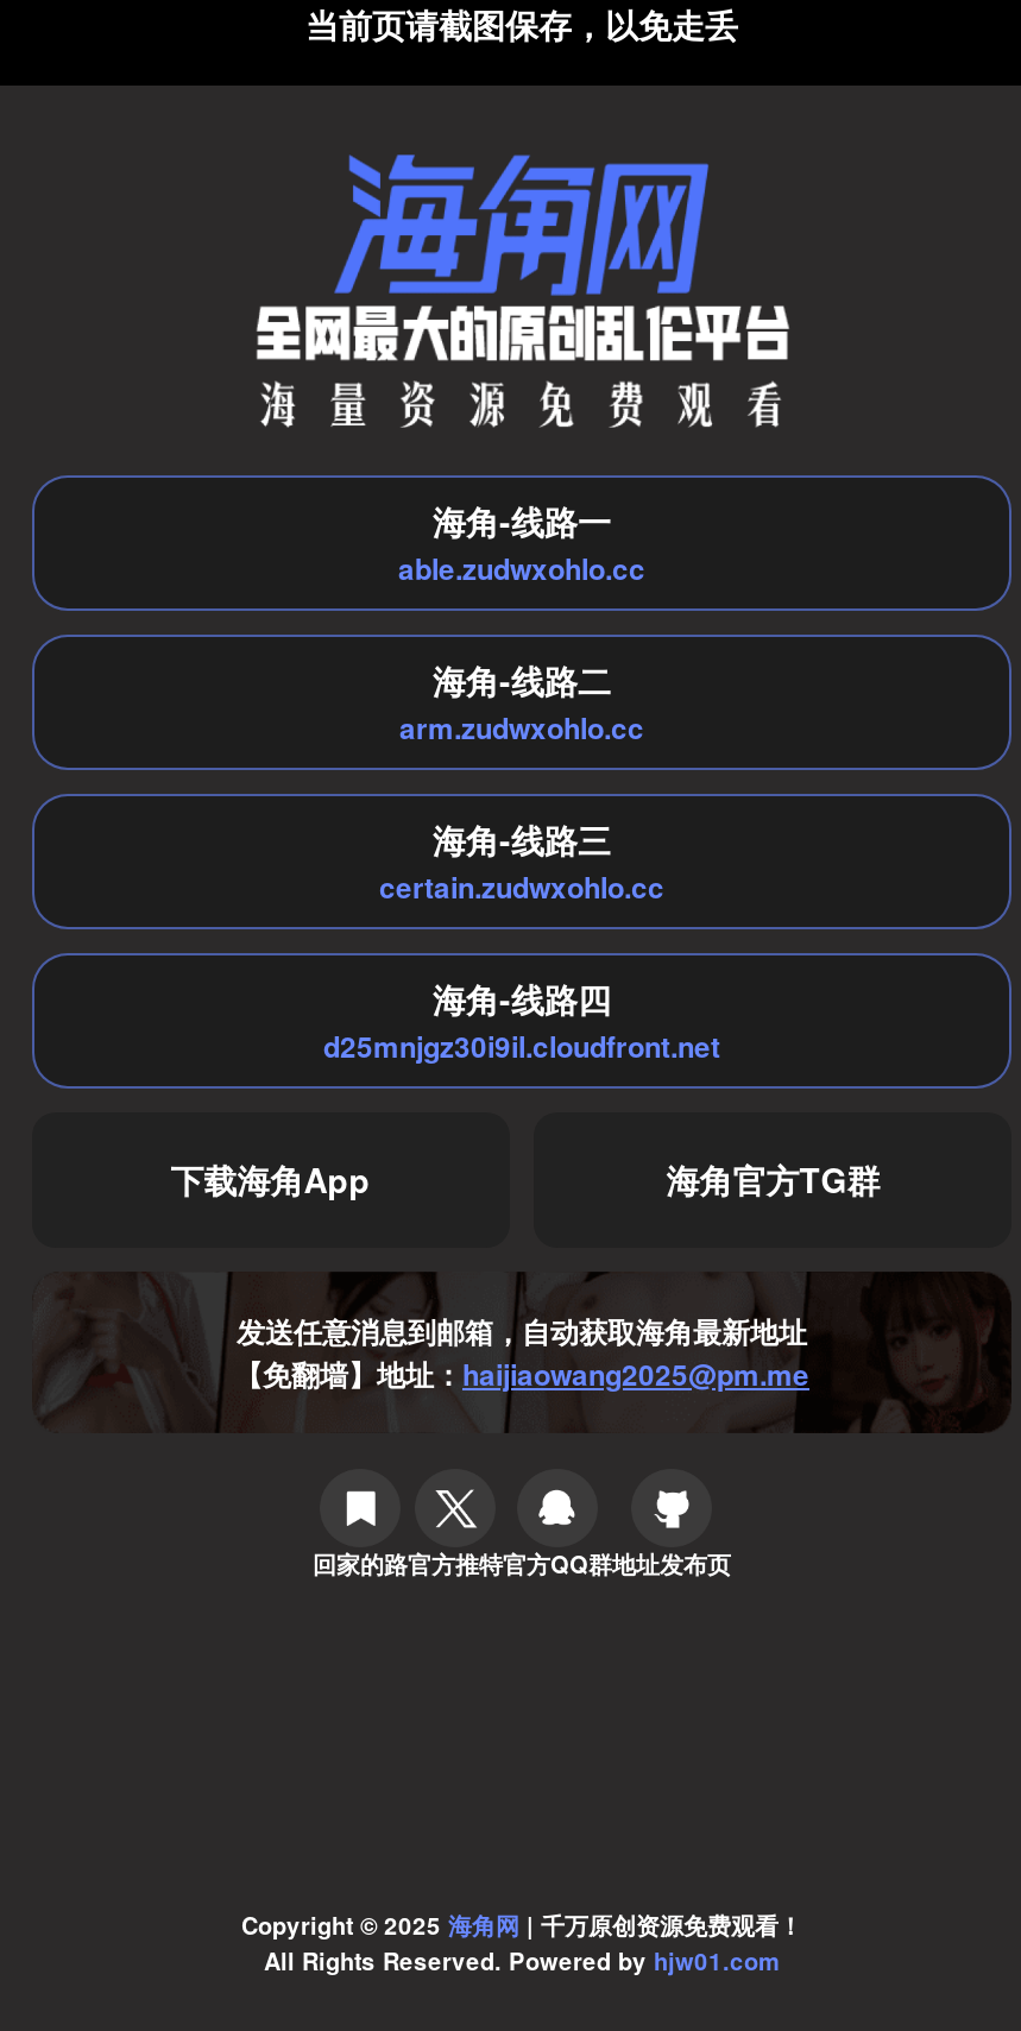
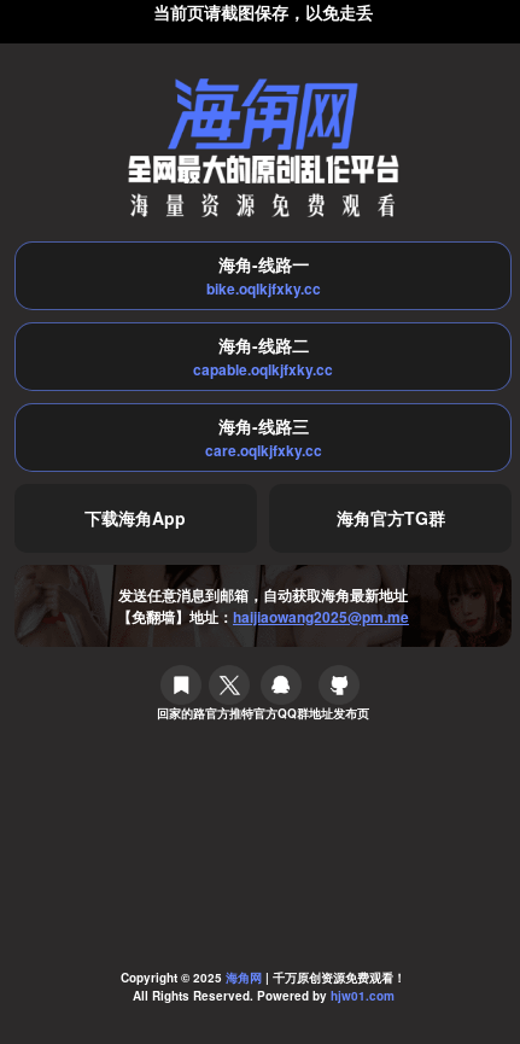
[398,547,645,589] able.zudwxohlo.cc -> [206,278,320,299] bike.oqlkjfxky.cc
[399,706,644,749] arm.zudwxohlo.cc -> [193,358,333,380] capable.oqlkjfxky.cc
[323,865,720,1067] certain.zudwxohlo.cc | 海角-线路四 | d25mnjgz30i9il.cloudfront.net -> [205,439,322,461] care.oqlkjfxky.cc
moved [171,1155,880,1581] -> [85,506,445,722]: 下载海角App | 海角官方TG群 | 发送任意消息到邮箱，自动获取海角最新地址 | 【免翻墙】地址：haijiaowang2025@pm.me | 回家的路官方推特官方QQ群地址发布页

